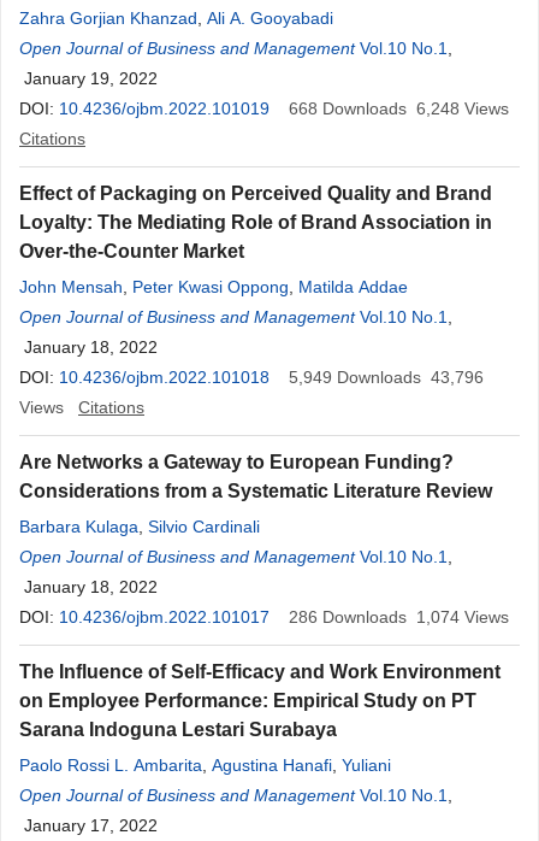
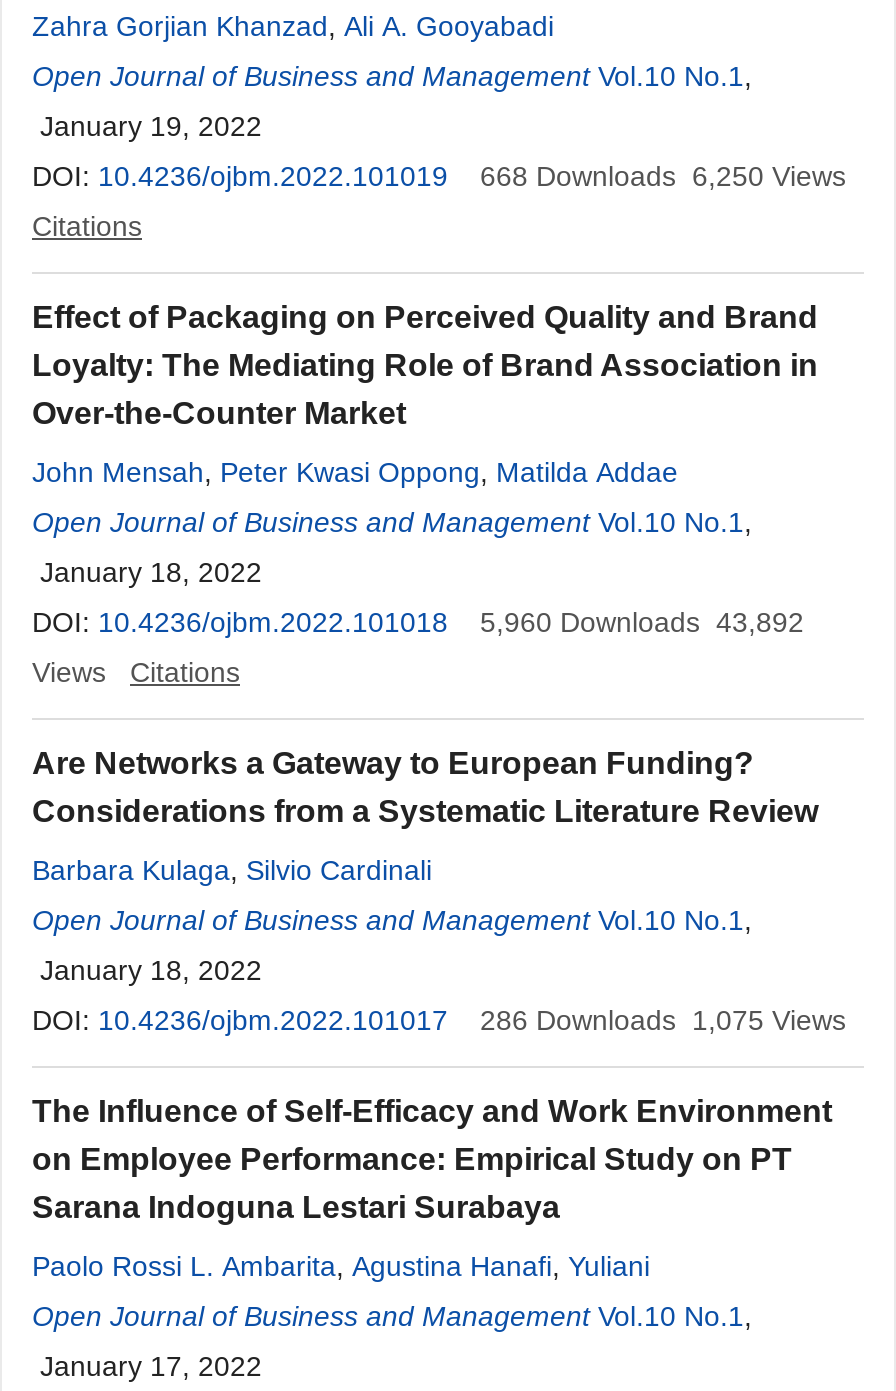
[289,99,509,118] 668 Downloads 6,248 Views -> [480,160,846,192] 668 Downloads 6,250 Views
[19,367,484,387] DOI: 10.4236/ojbm.2022.101018 5,949 Downloads 43,796 -> [32,606,804,638] DOI: 10.4236/ojbm.2022.101018 5,960 Downloads 43,892
[289,607,509,627] 286 Downloads 1,074 Views -> [480,1004,846,1036] 286 Downloads 1,075 Views

